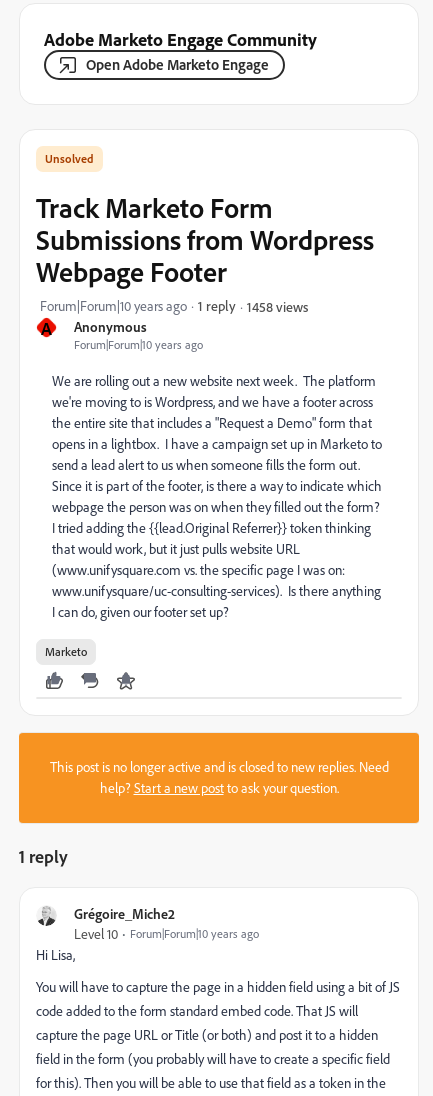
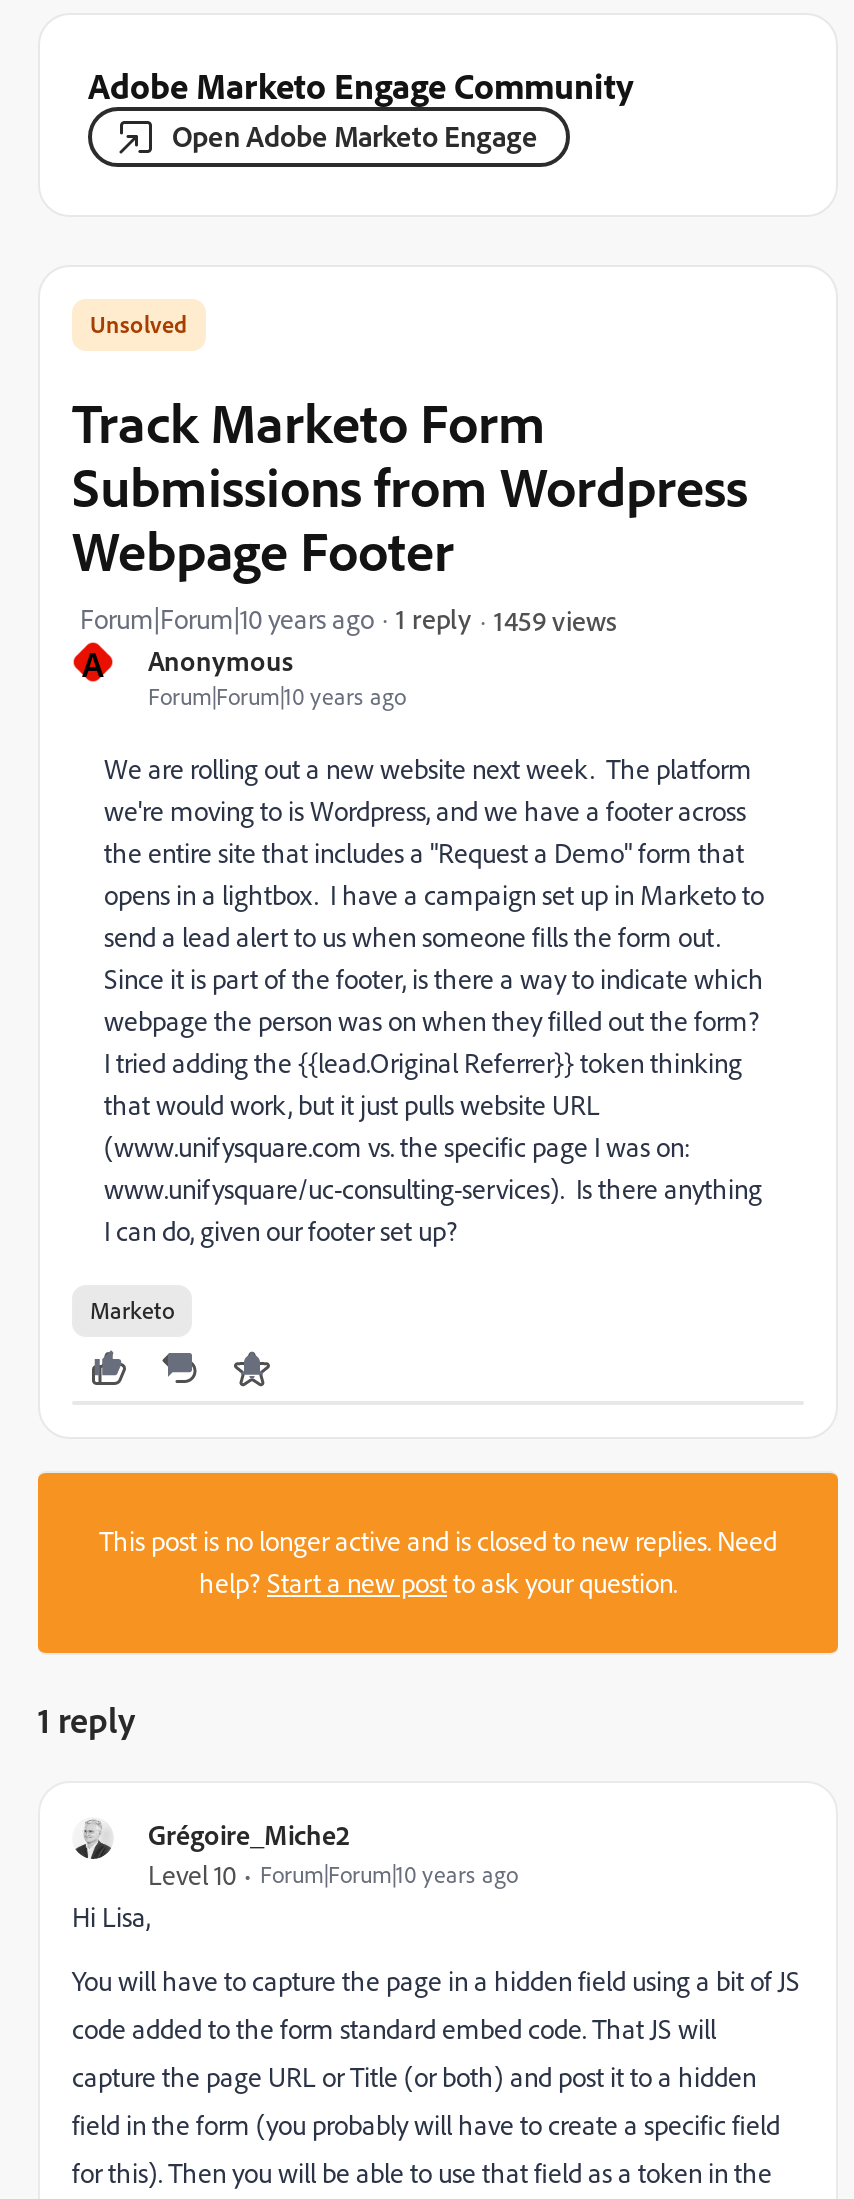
[247,297,308,314] 1458 views -> [494,602,616,636] 1459 views

